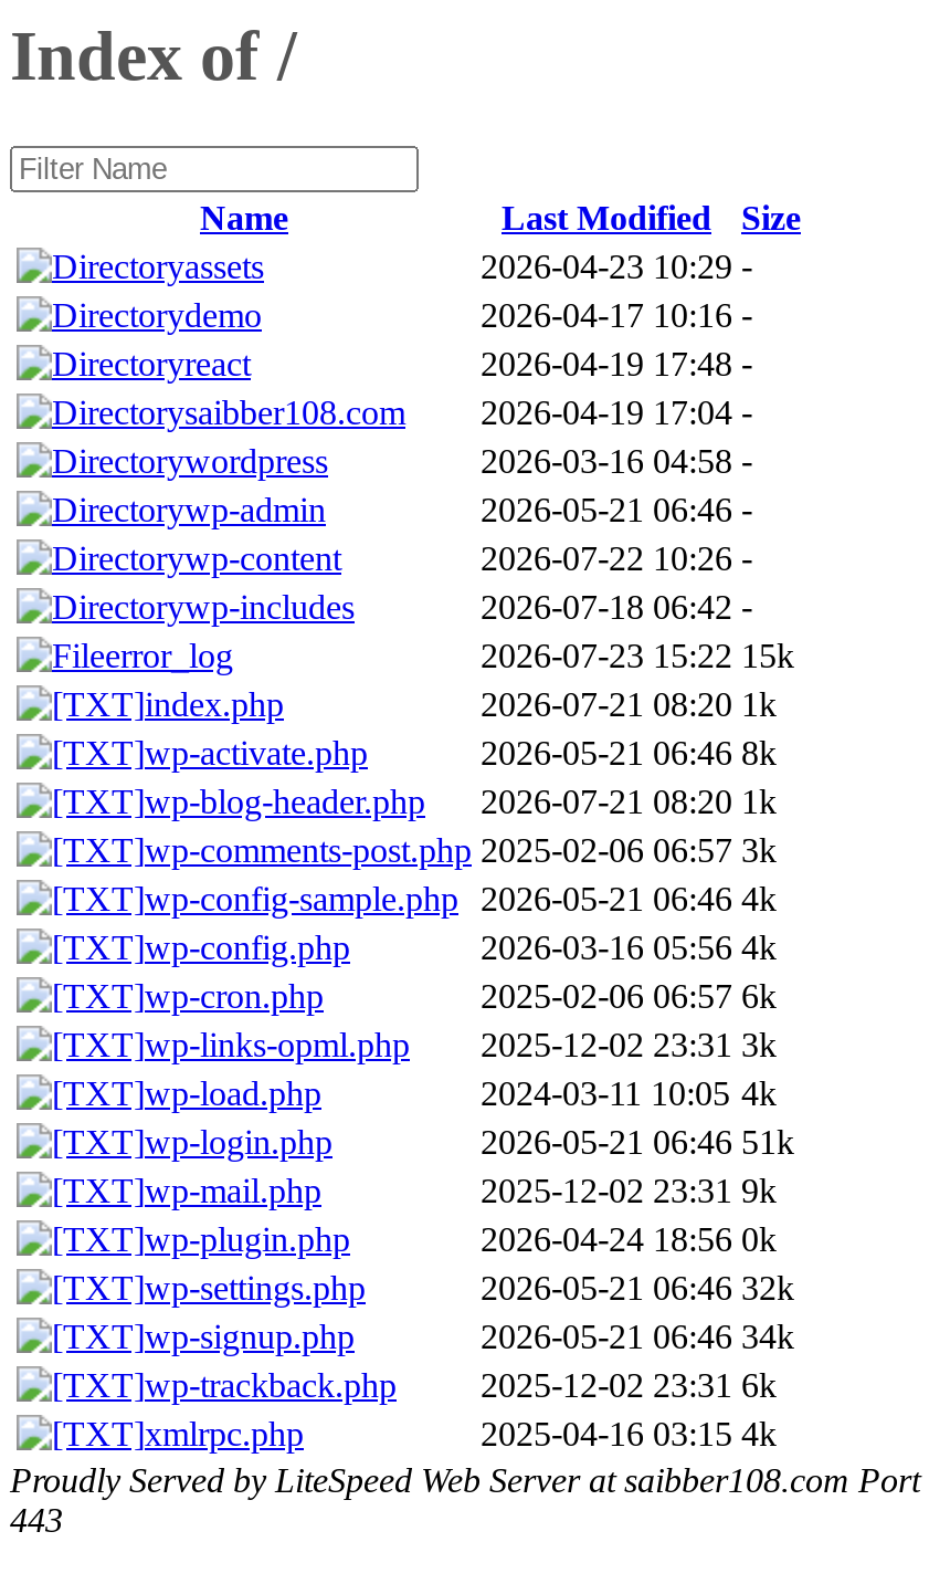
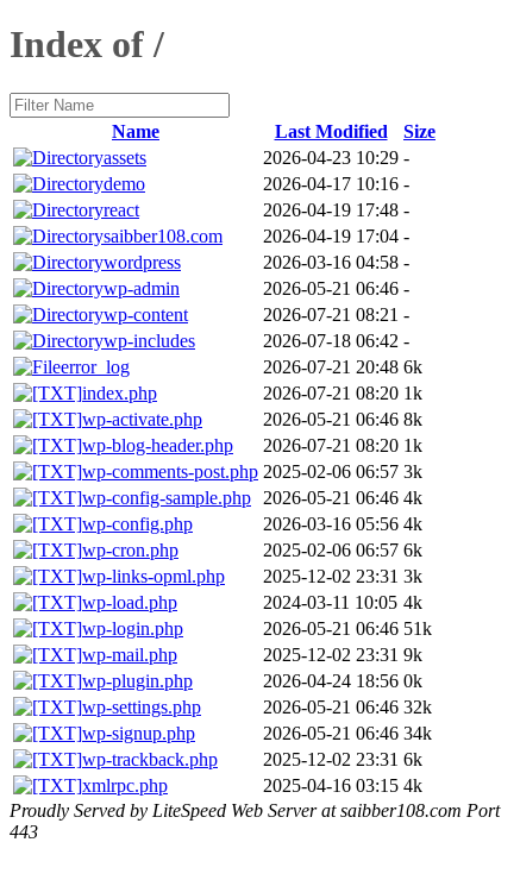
[481,539,752,577] 2026-07-22 10:26 - -> [263,304,409,325] 2026-07-21 08:21 -
[481,636,794,674] 2026-07-23 15:22 15k -> [263,357,422,377] 2026-07-21 20:48 6k

